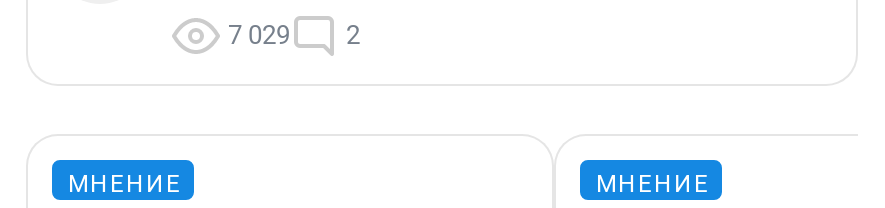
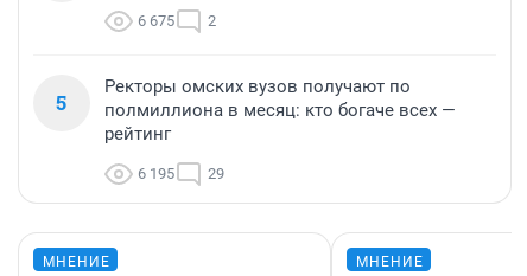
[228,20,360,50] 7 029 2 -> [138,12,216,30] 6 675 2
none -> [56,89,68,116] 5
none -> [104,76,456,183] Ректоры омских вузов получают по | полмиллиона в месяц: кто богаче всех — | рейтинг | 6 195 | 29

